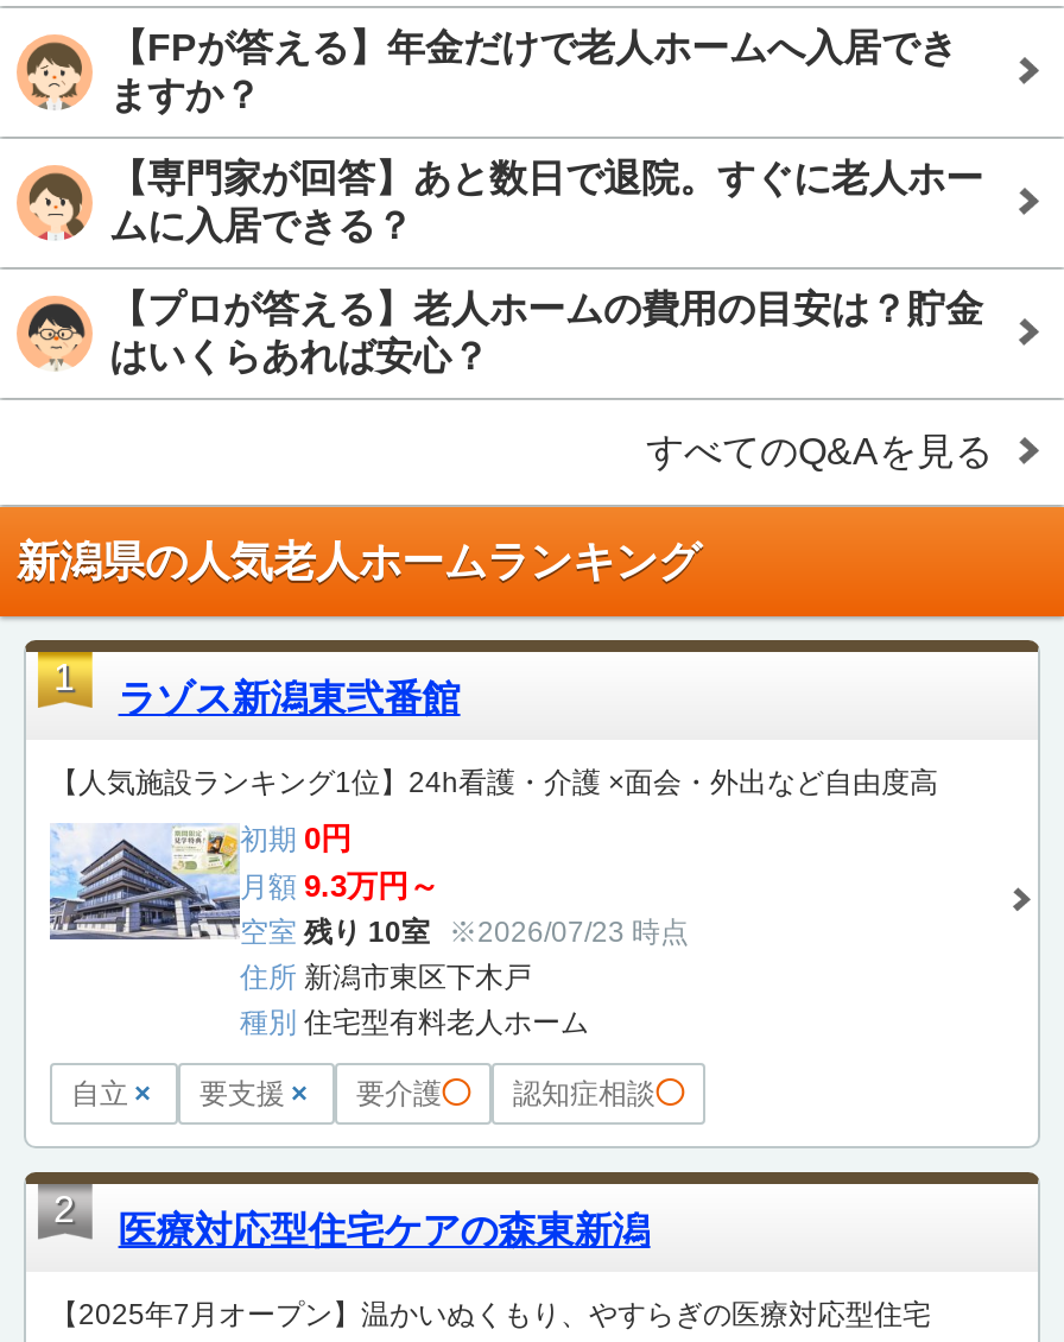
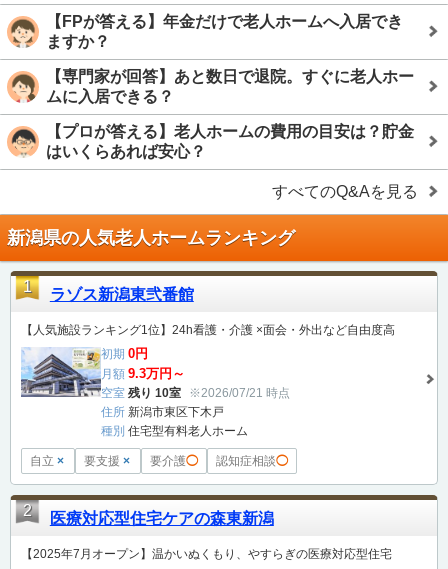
[240,914,689,947] 空室 残り 10室 ※2026/07/23 時点 -> [101,386,290,400] 空室 残り 10室 ※2026/07/21 時点

